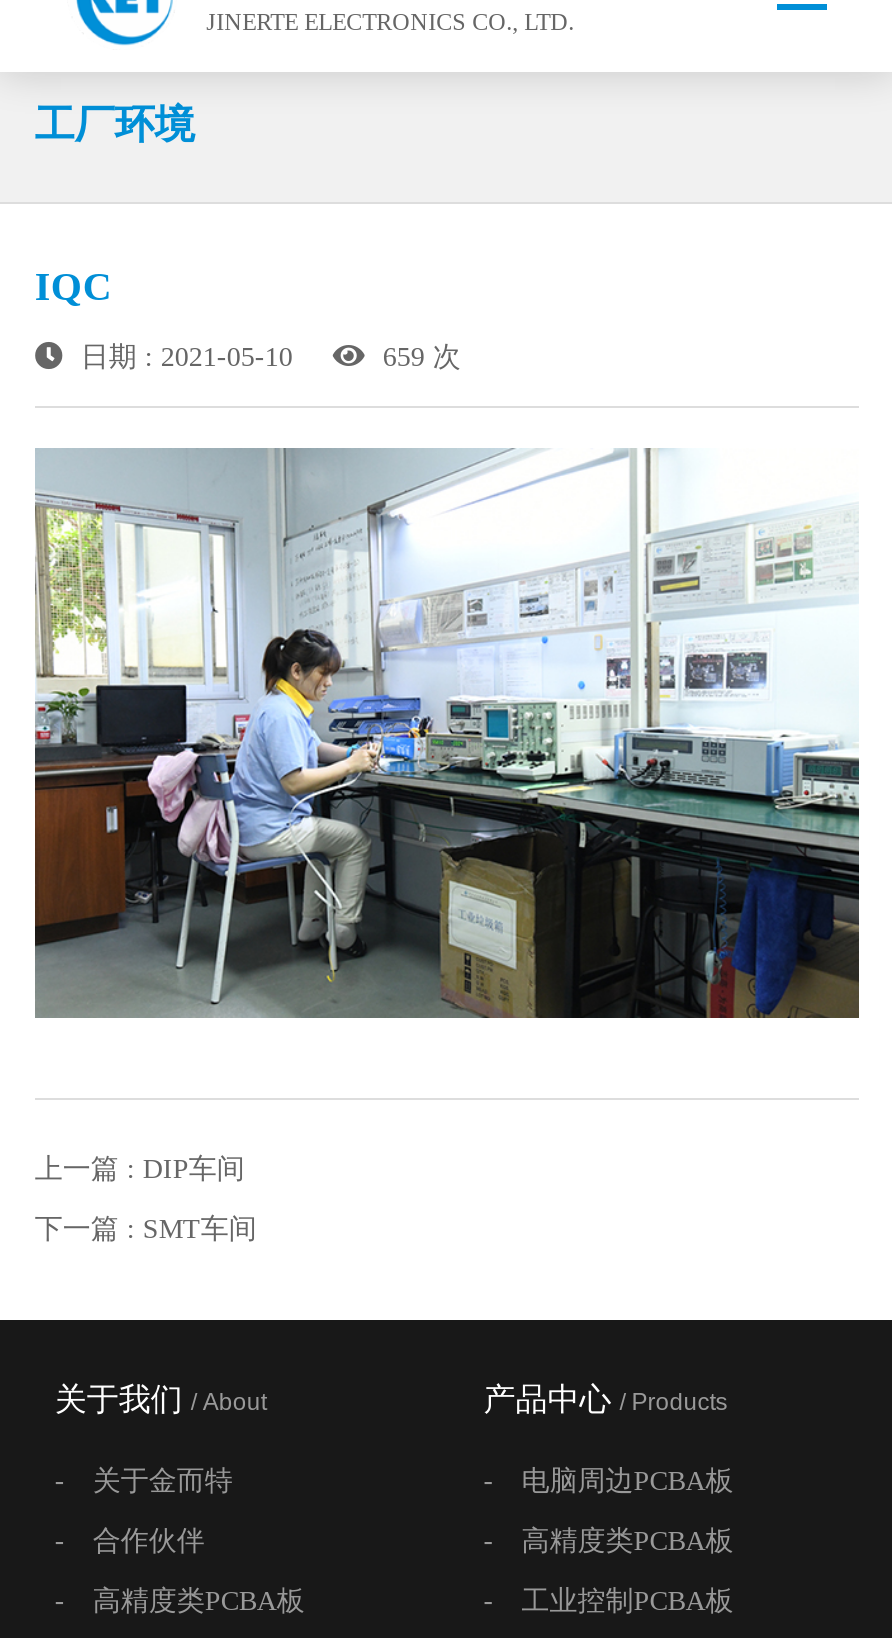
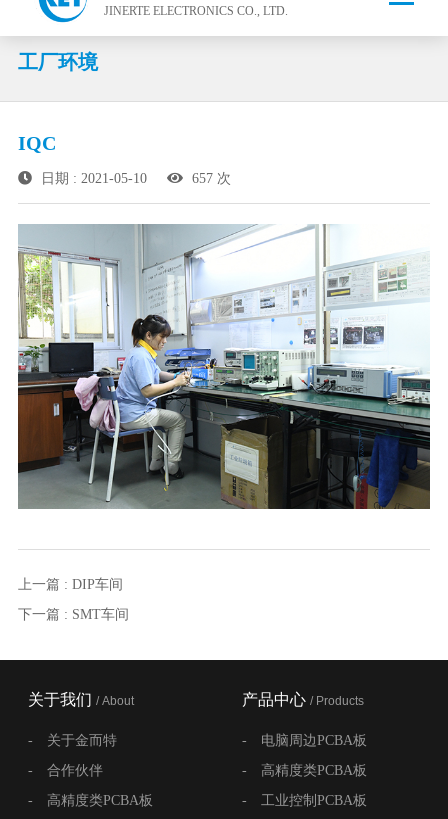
[375,342,461,372] 659 次 -> [188,171,231,186] 657 次

